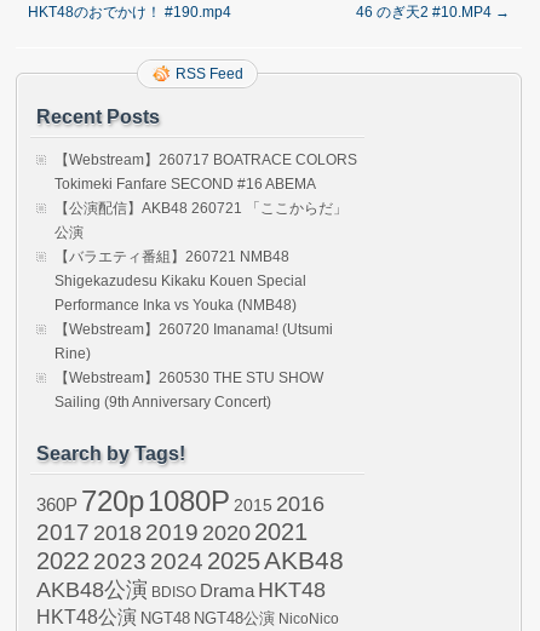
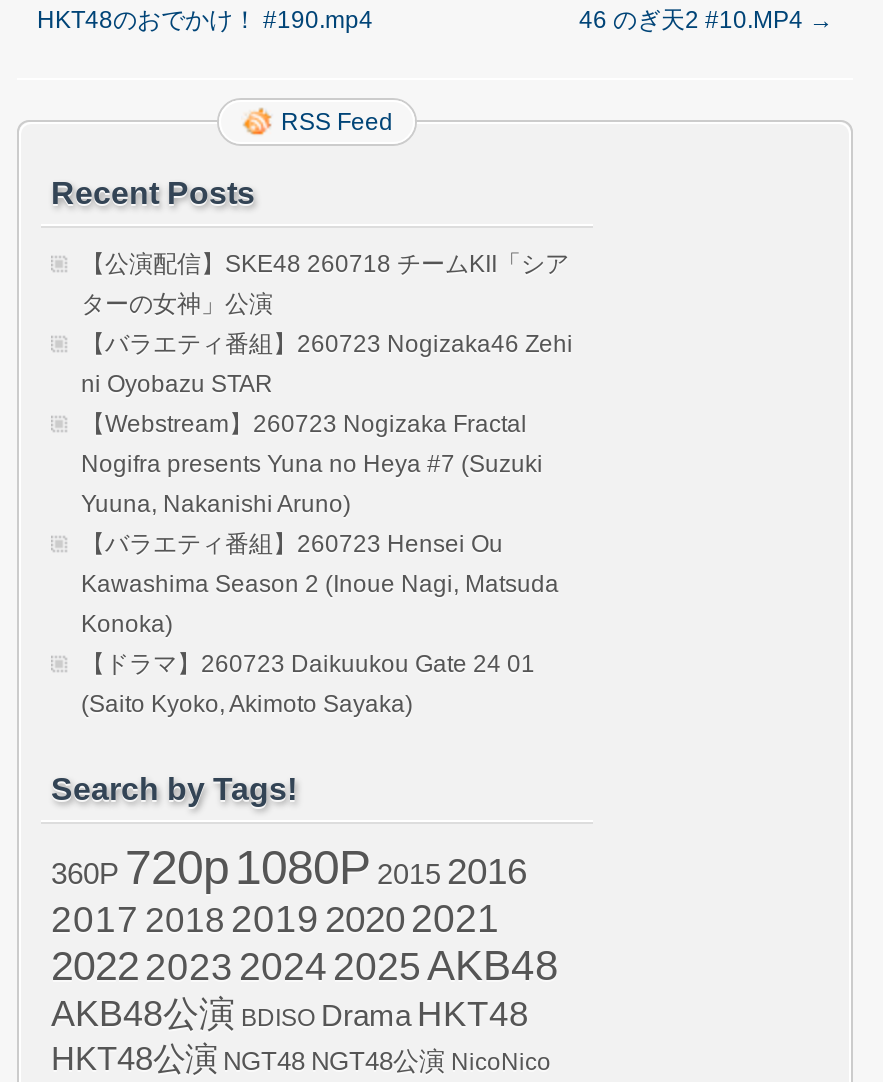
[54,151,357,411] 【Webstream】260717 BOATRACE COLORS | Tokimeki Fanfare SECOND #16 ABEMA | 【公演配信】AKB48 260721 「ここからだ」 | 公演 | 【バラエティ番組】260721 NMB48 | Shigekazudesu Kikaku Kouen Special | Performance Inka vs Youka (NMB48) | 【Webstream】260720 Imanama! (Utsumi | Rine) | 【Webstream】260530 THE STU SHOW | Sailing (9th Anniversary Concert) -> [81,250,573,718] 【公演配信】SKE48 260718 チームKII「シア | ターの女神」公演 | 【バラエティ番組】260723 Nogizaka46 Zehi | ni Oyobazu STAR | 【Webstream】260723 Nogizaka Fractal | Nogifra presents Yuna no Heya #7 (Suzuki | Yuuna, Nakanishi Aruno) | 【バラエティ番組】260723 Hensei Ou | Kawashima Season 2 (Inoue Nagi, Matsuda | Konoka) | 【ドラマ】260723 Daikuukou Gate 24 01 | (Saito Kyoko, Akimoto Sayaka)

